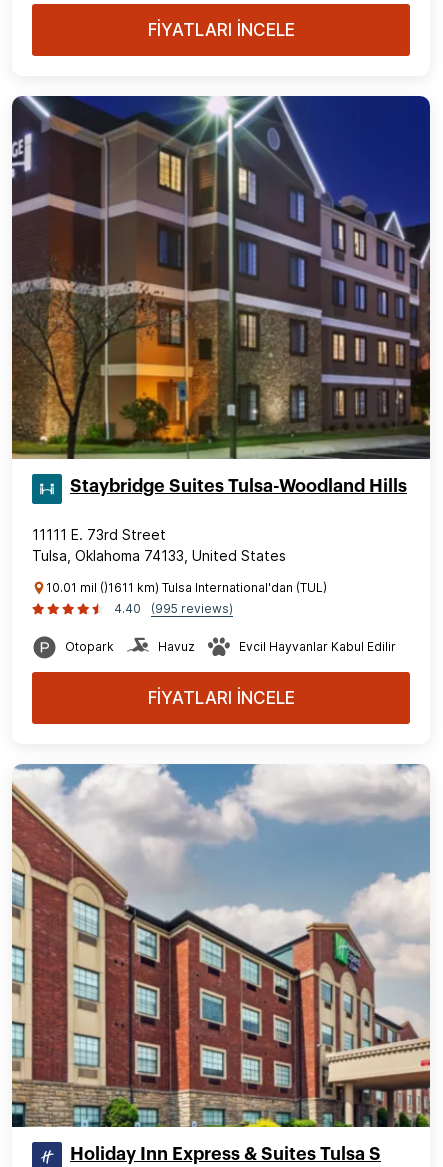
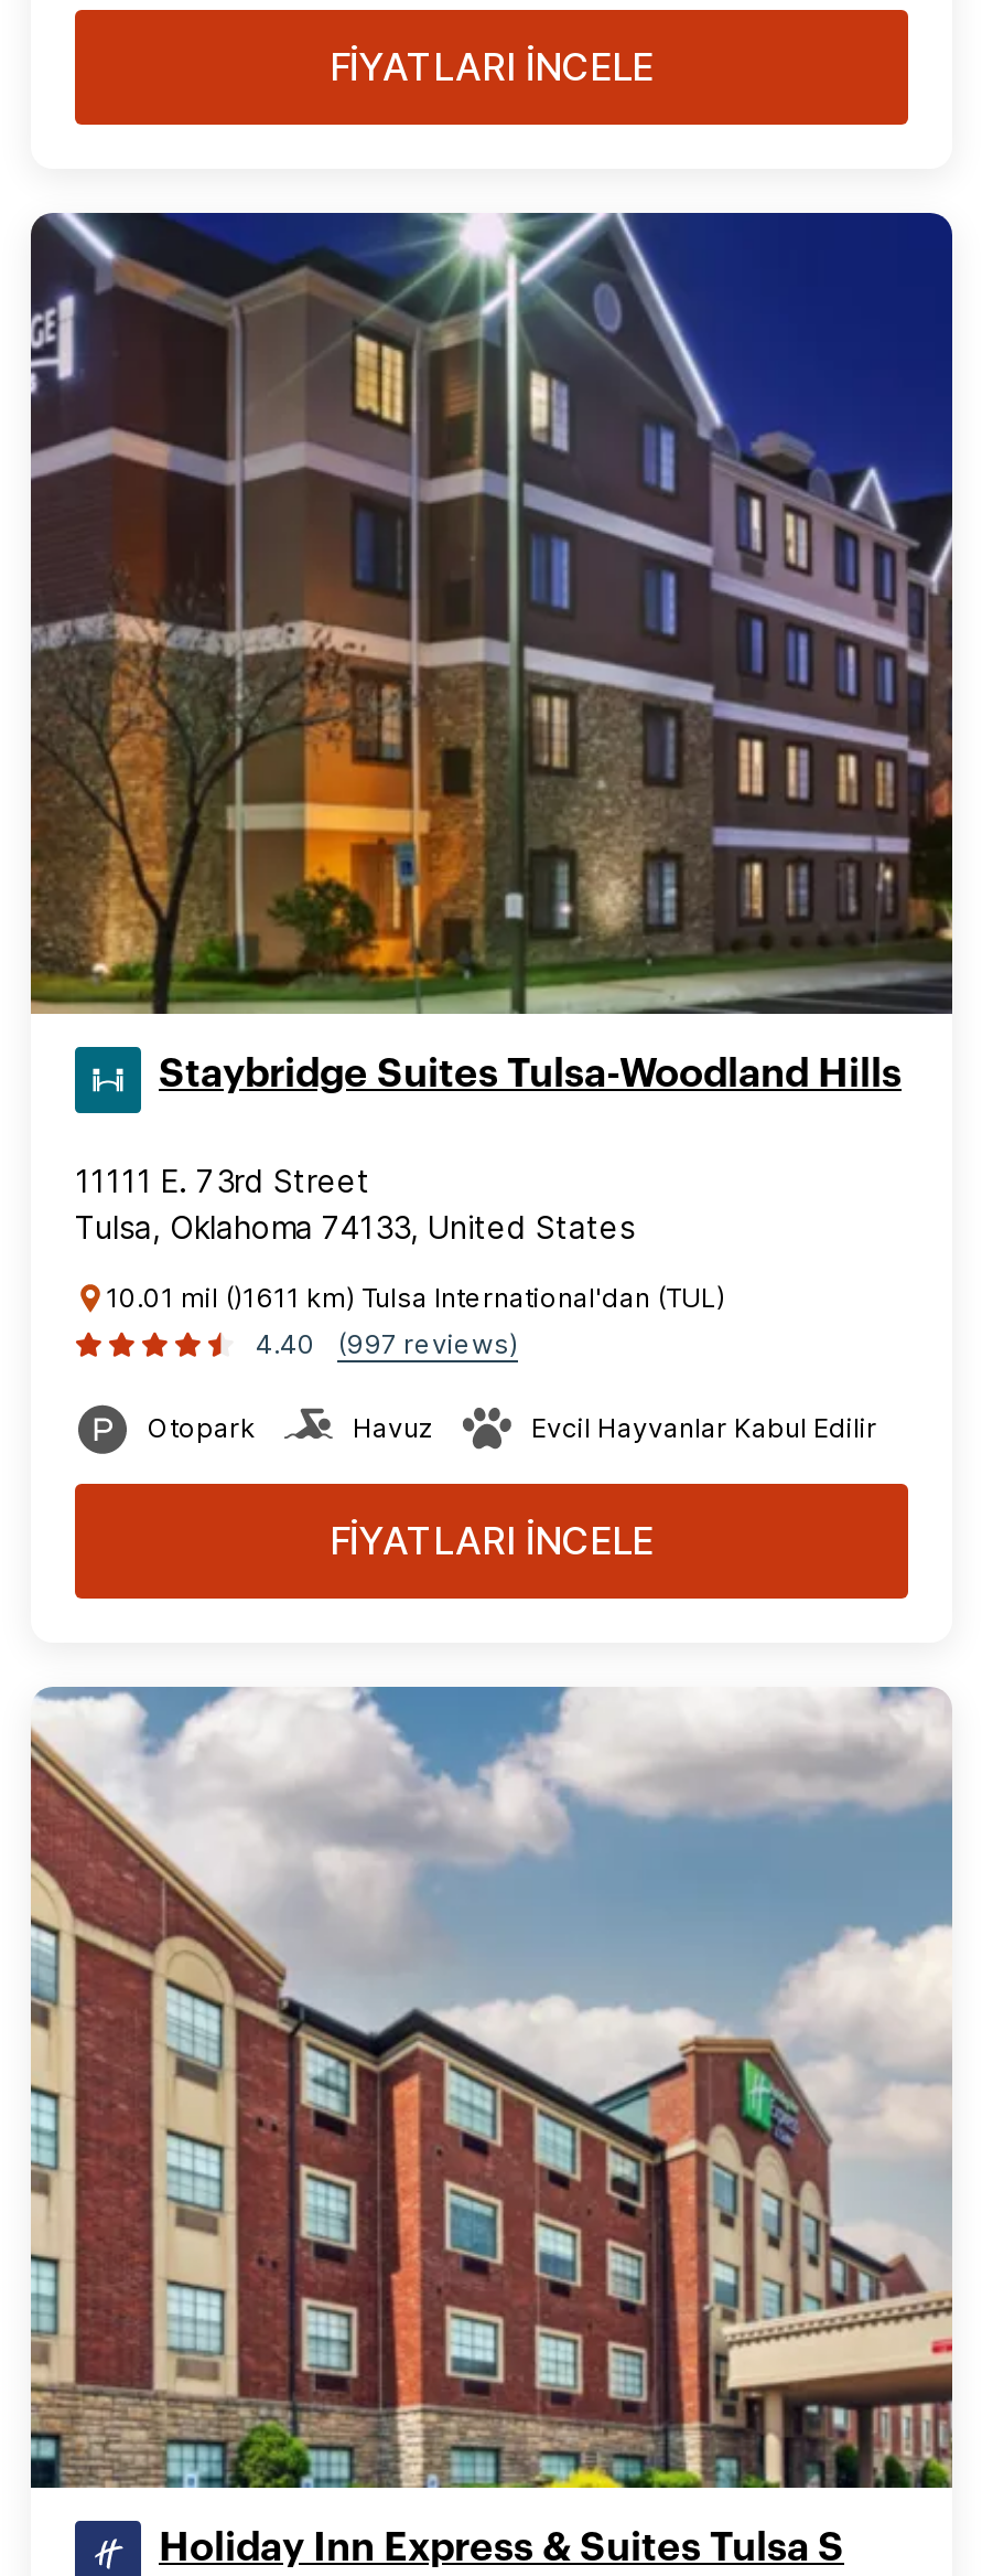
[114,601,233,616] 4.40 (995 reviews) -> [256,1327,518,1360] 4.40 (997 reviews)

